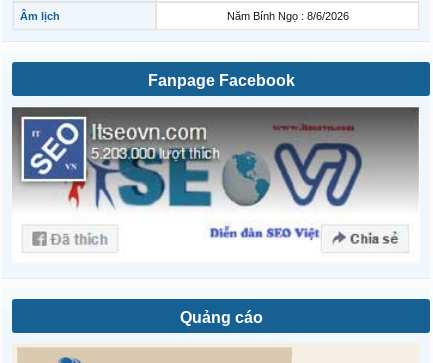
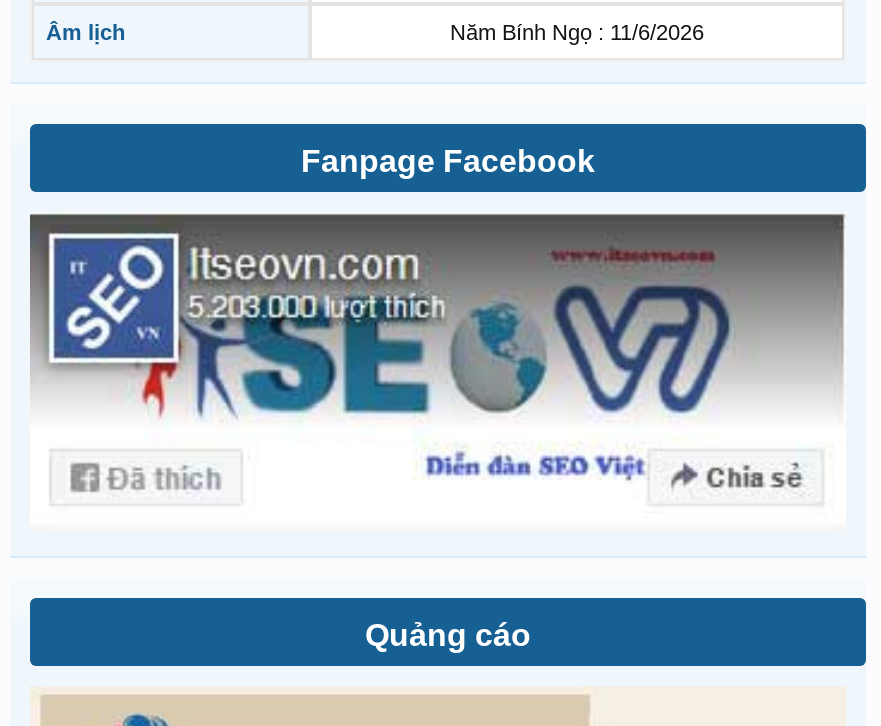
[226,10,348,22] Năm Bính Ngọ : 8/6/2026 -> [450,20,704,44] Năm Bính Ngọ : 11/6/2026

